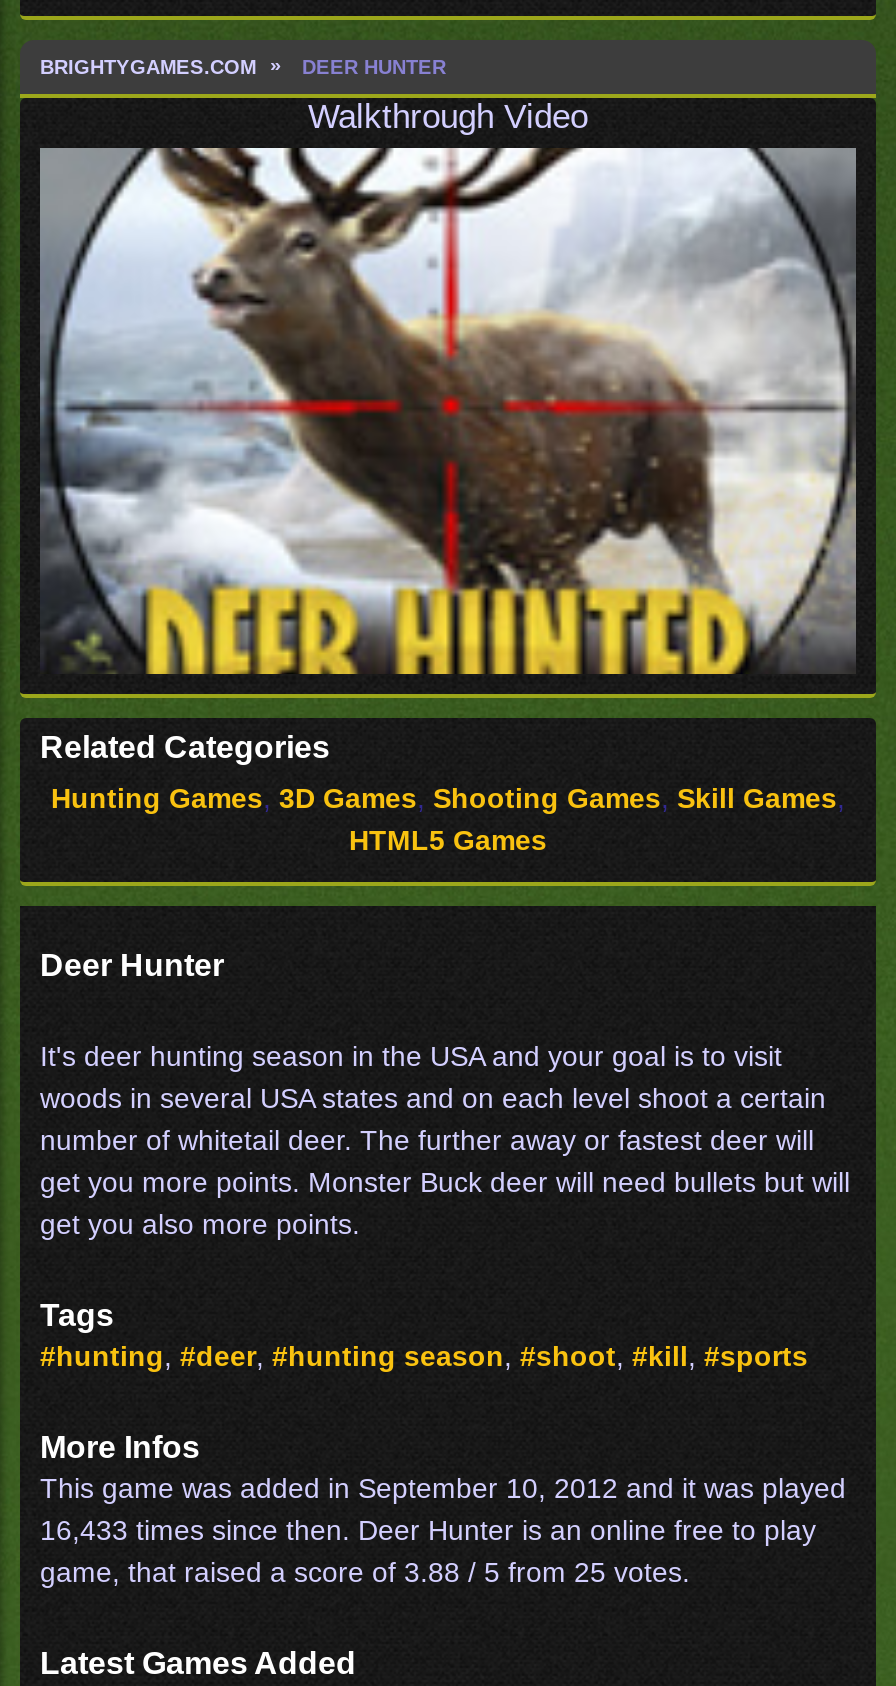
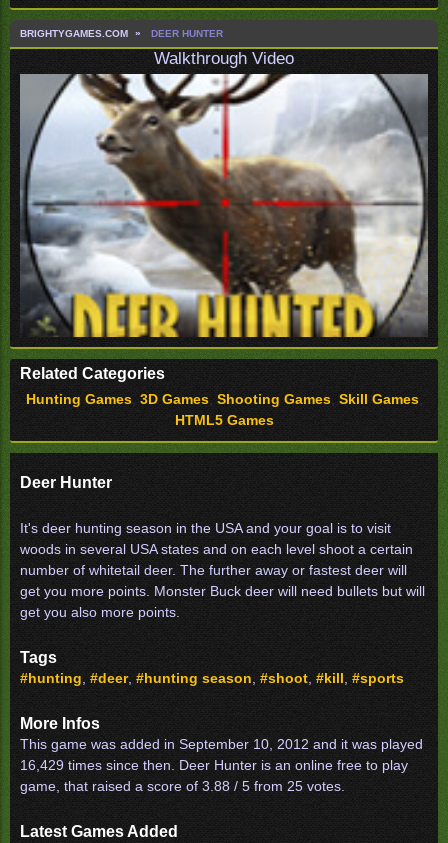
[40,1514,816,1546] 16,433 times since then. Deer Hunter is an online free to play -> [20,757,408,773] 16,429 times since then. Deer Hunter is an online free to play

